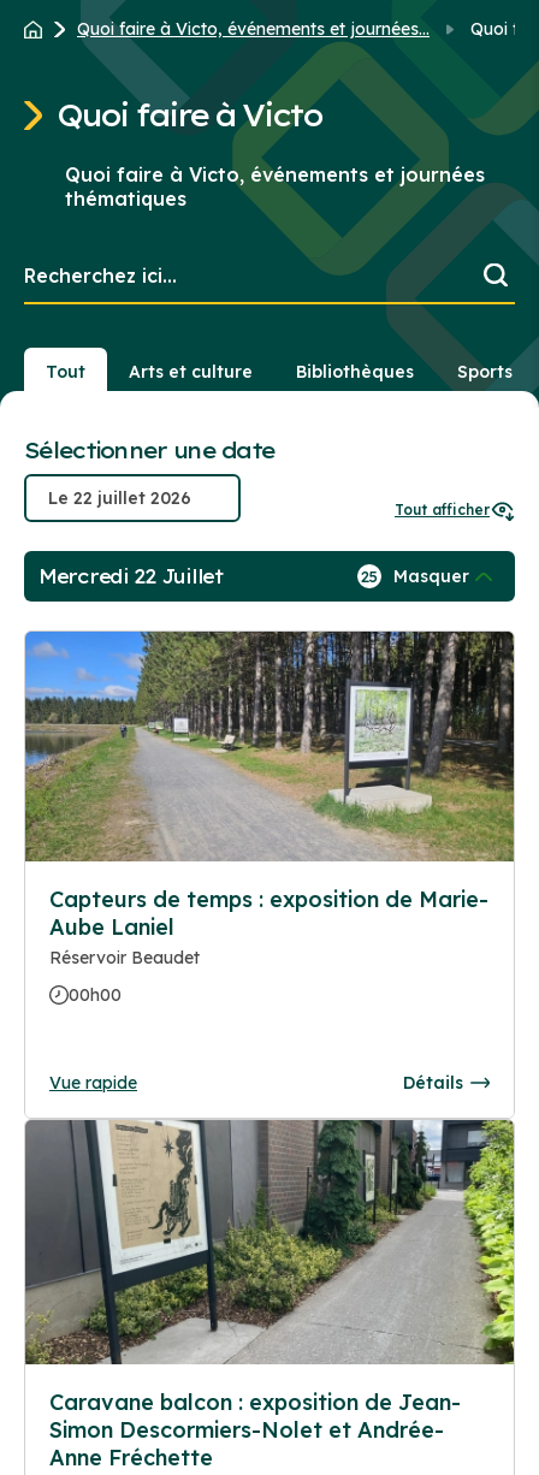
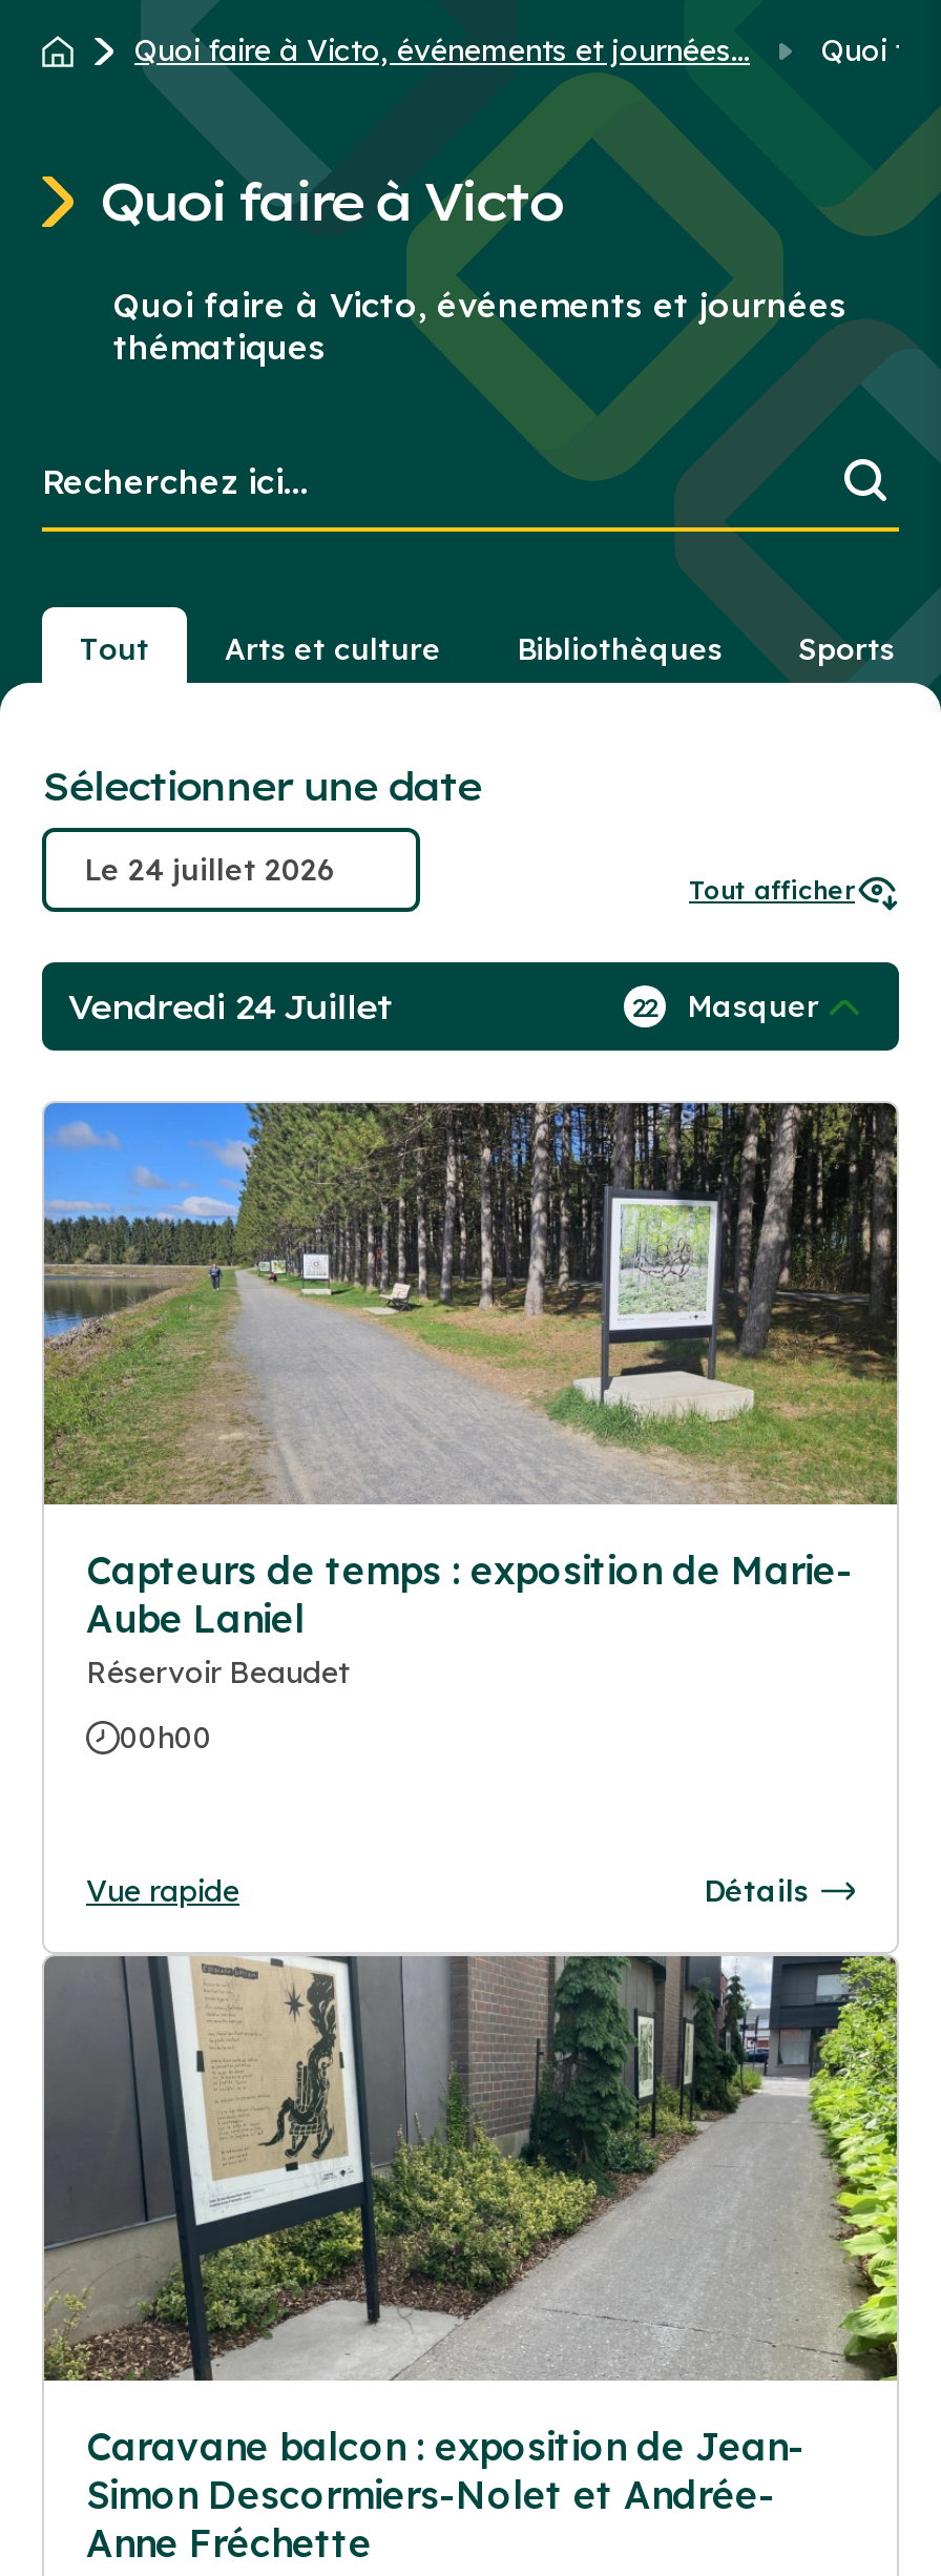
[38,564,223,589] Mercredi 22 Juillet -> [67,986,392,1028] Vendredi 24 Juillet
[361,566,469,587] 25 Masquer -> [632,988,819,1026] 22 Masquer

